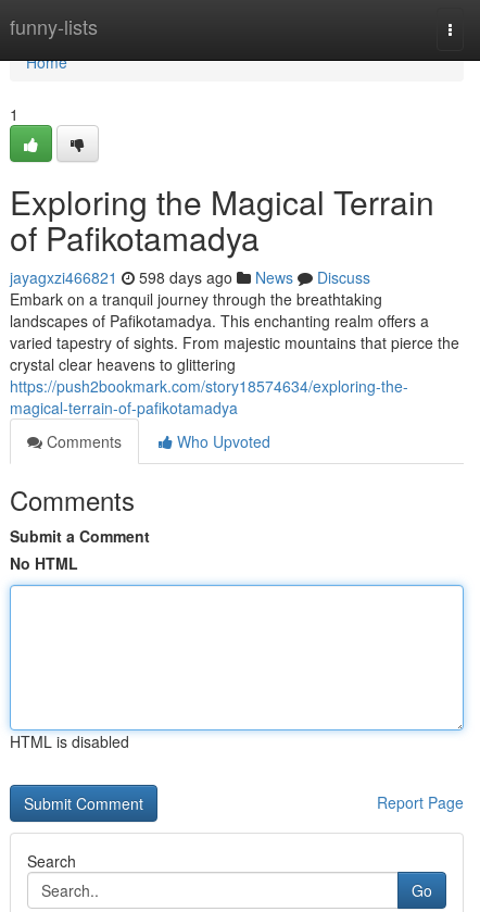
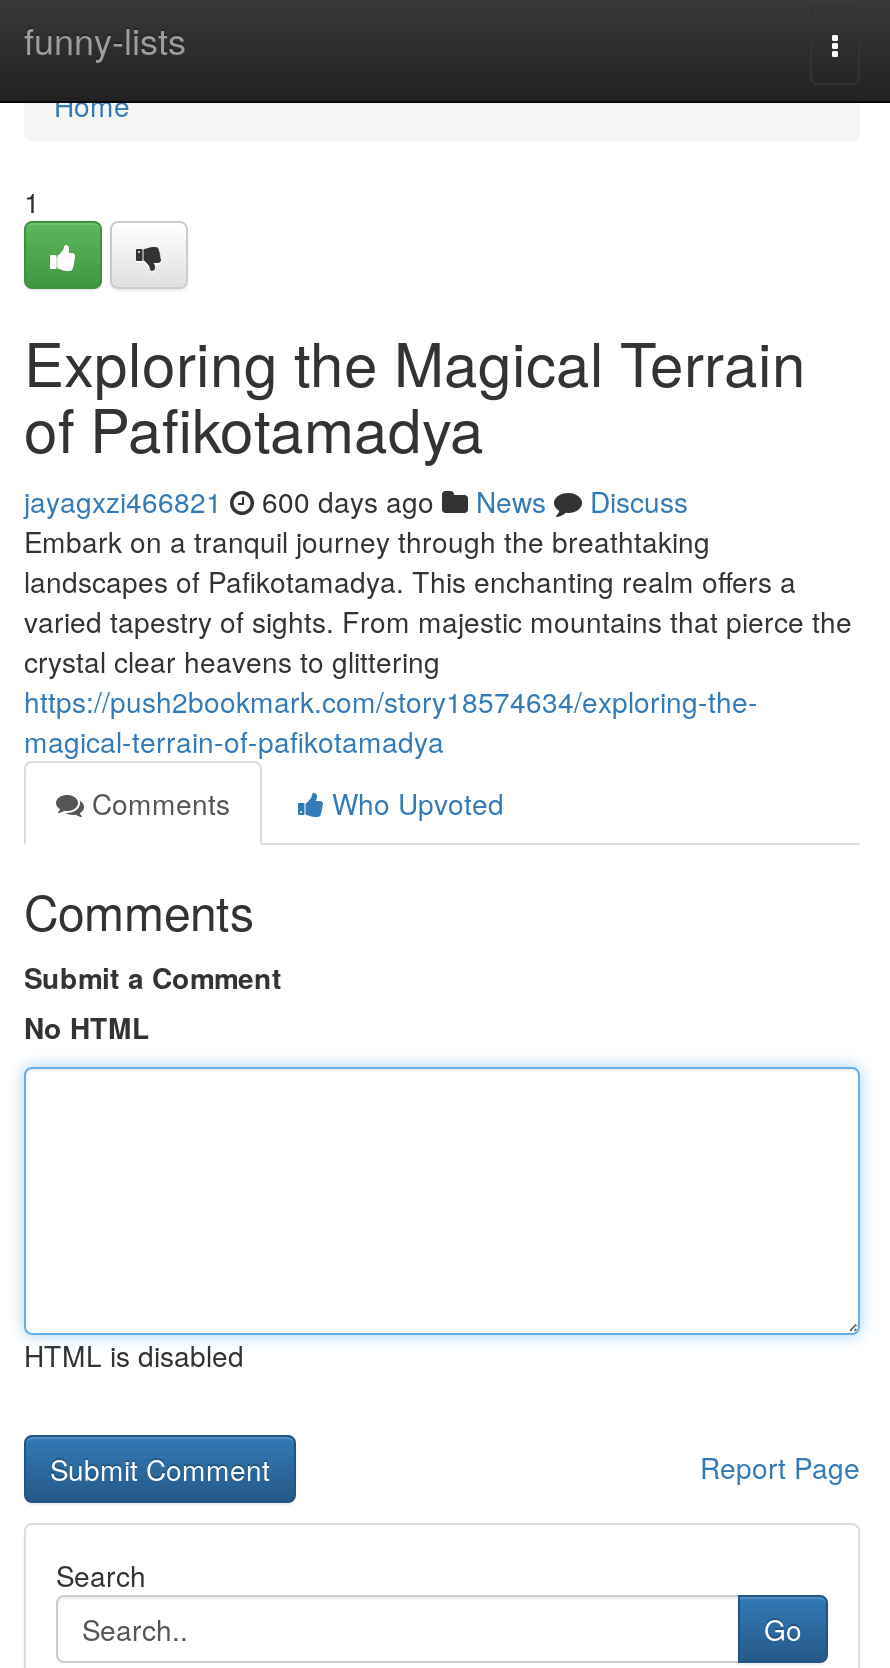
[10,266,370,288] jayagxzi466821 598 days ago News Discuss -> [24,481,688,521] jayagxzi466821 600 days ago News Discuss

